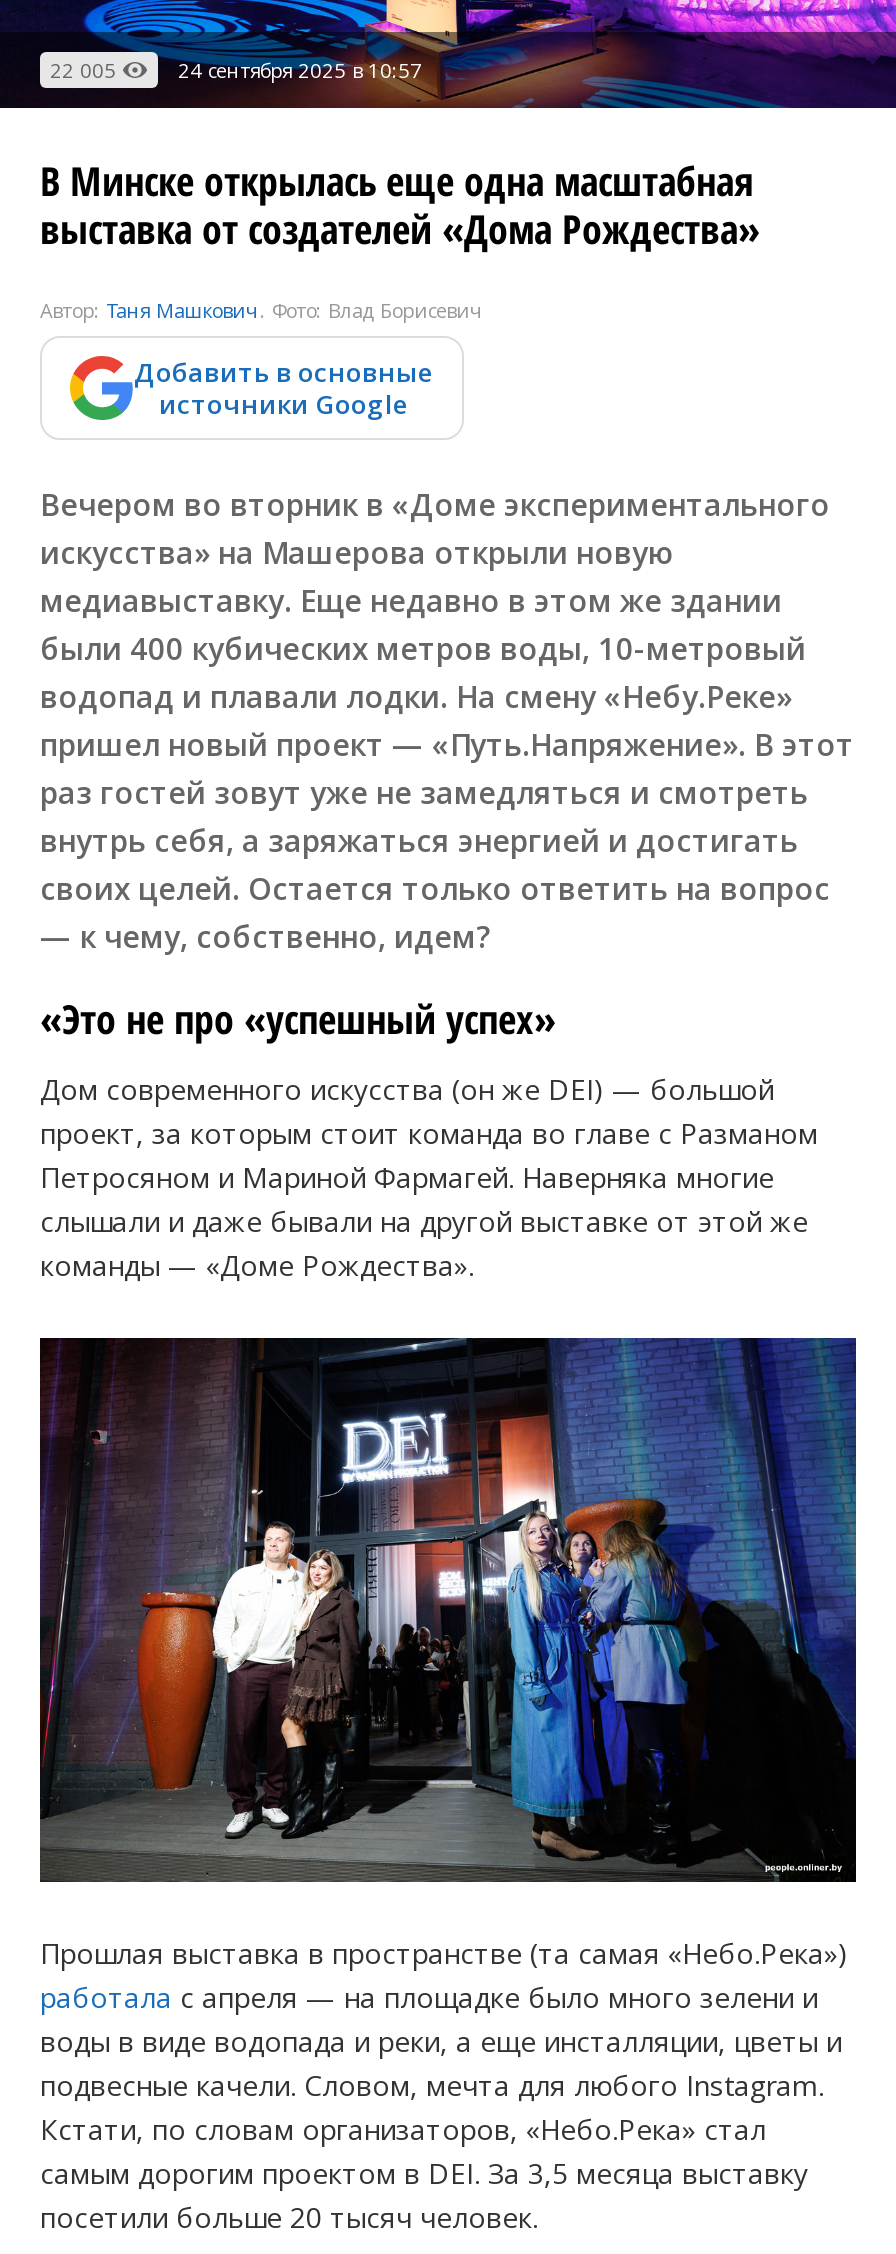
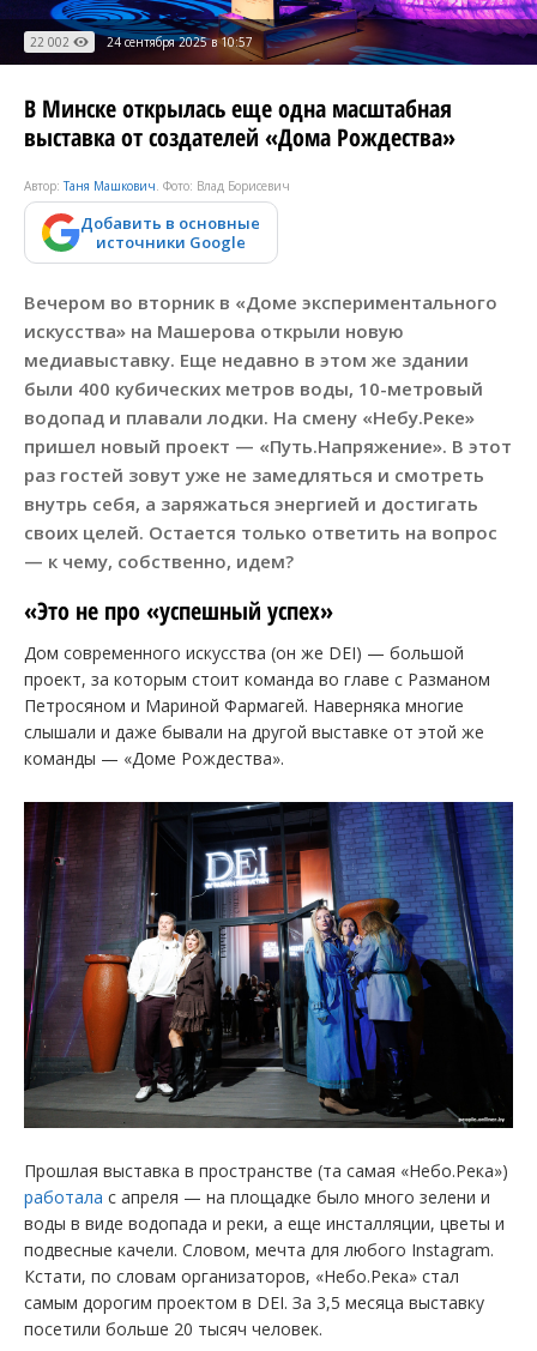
[50,56,122,84] 22 005 -> [30,34,73,50] 22 002

